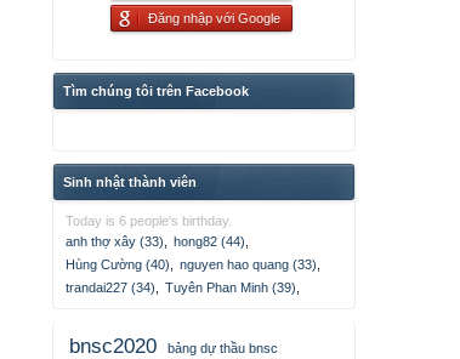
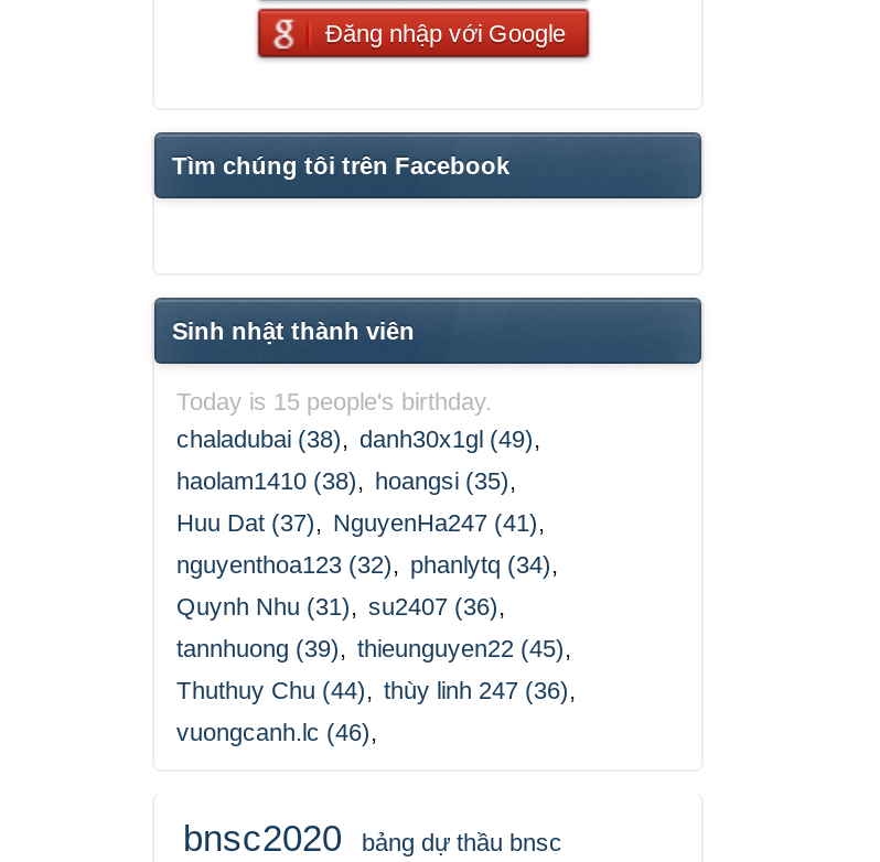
[66,213,320,295] Today is 6 people's birthday. | anh thợ xây (33), hong82 (44), | Hùng Cường (40), nguyen hao quang (33), | trandai227 (34), Tuyên Phan Minh (39), -> [176,388,576,745] Today is 15 people's birthday. | chaladubai (38), danh30x1gl (49), | haolam1410 (38), hoangsi (35), | Huu Dat (37), NguyenHa247 (41), | nguyenthoa123 (32), phanlytq (34), | Quynh Nhu (31), su2407 (36), | tannhuong (39), thieunguyen22 (45), | Thuthuy Chu (44), thùy linh 247 (36), | vuongcanh.lc (46),

